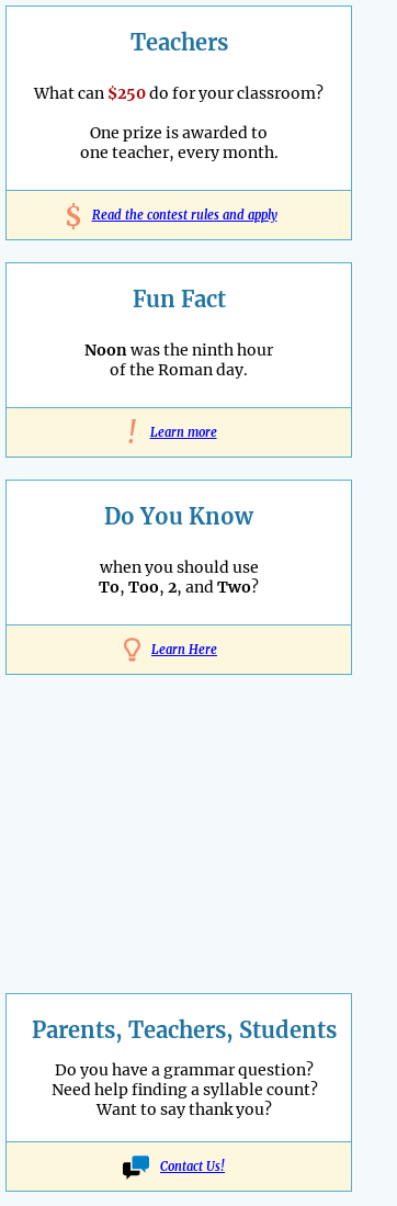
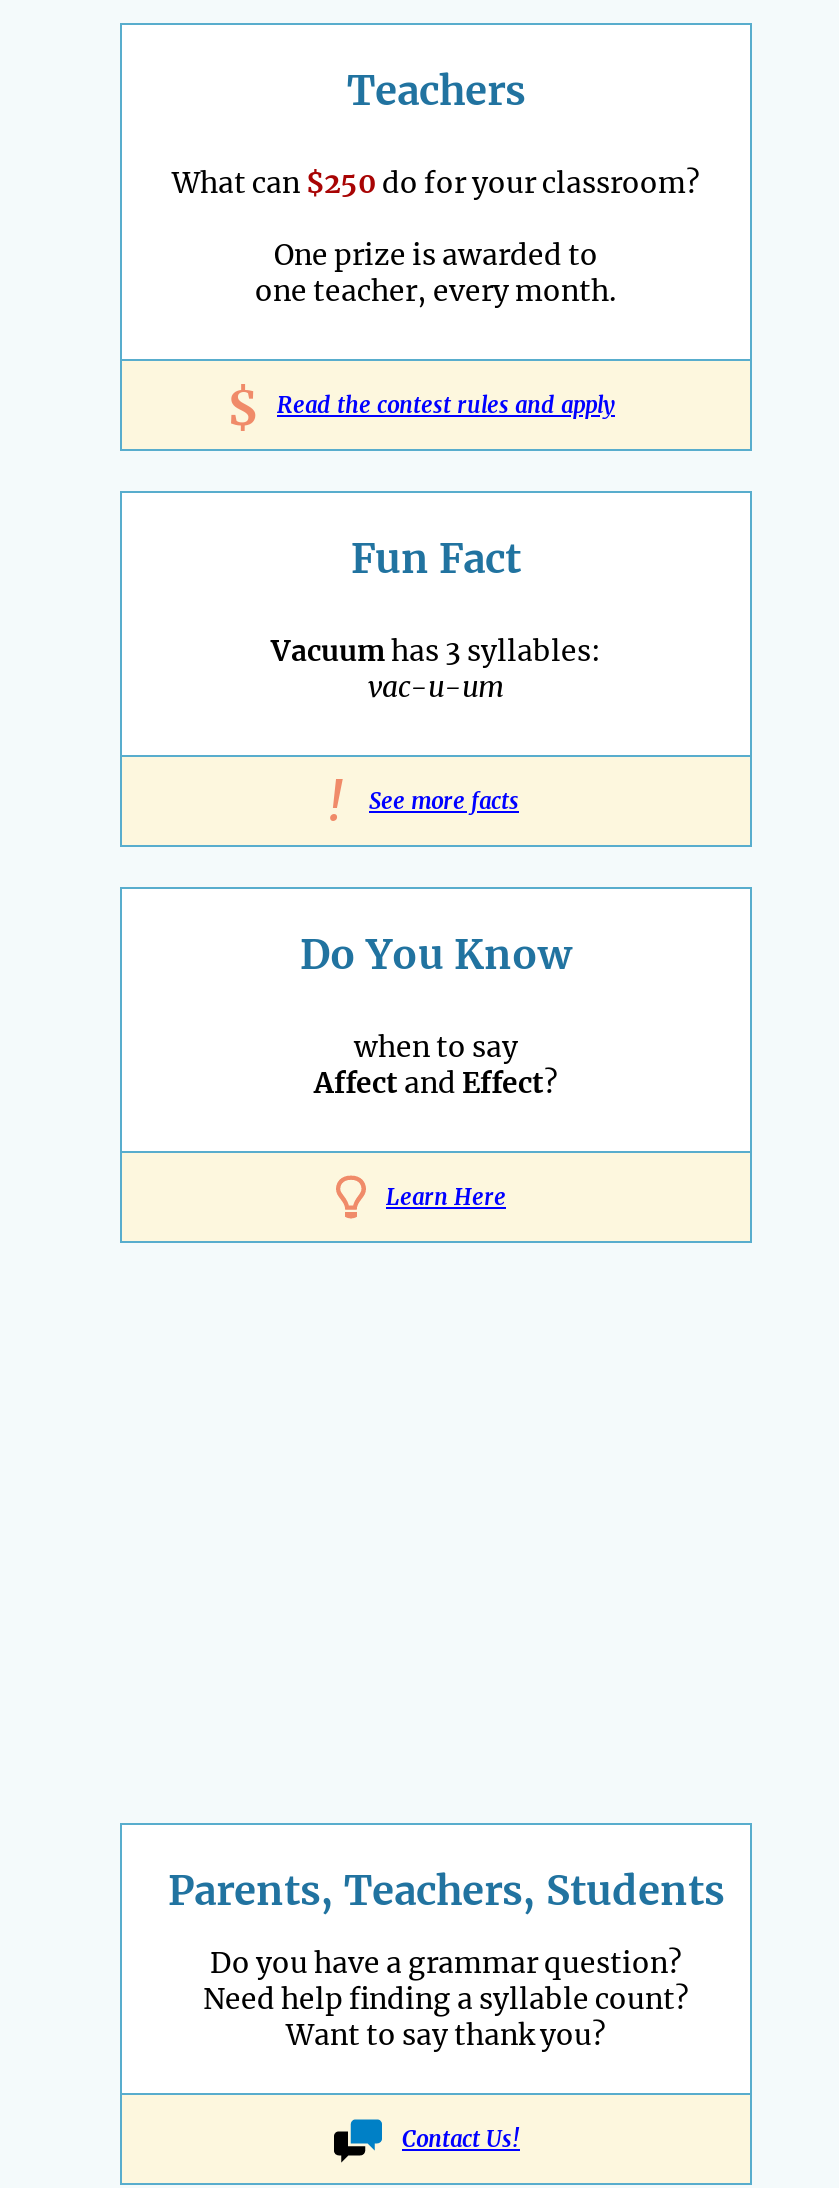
[84,341,273,380] Noonwas the ninth hour | of the Roman day. -> [271,634,601,706] Vacuumhas 3 syllables: | vac-u-um
[150,425,217,440] Learn more -> [369,788,519,816] See more facts
[99,558,259,597] when you should use | To, Too, 2, and Two? -> [314,1030,558,1102] when to say | Affect and Effect?

